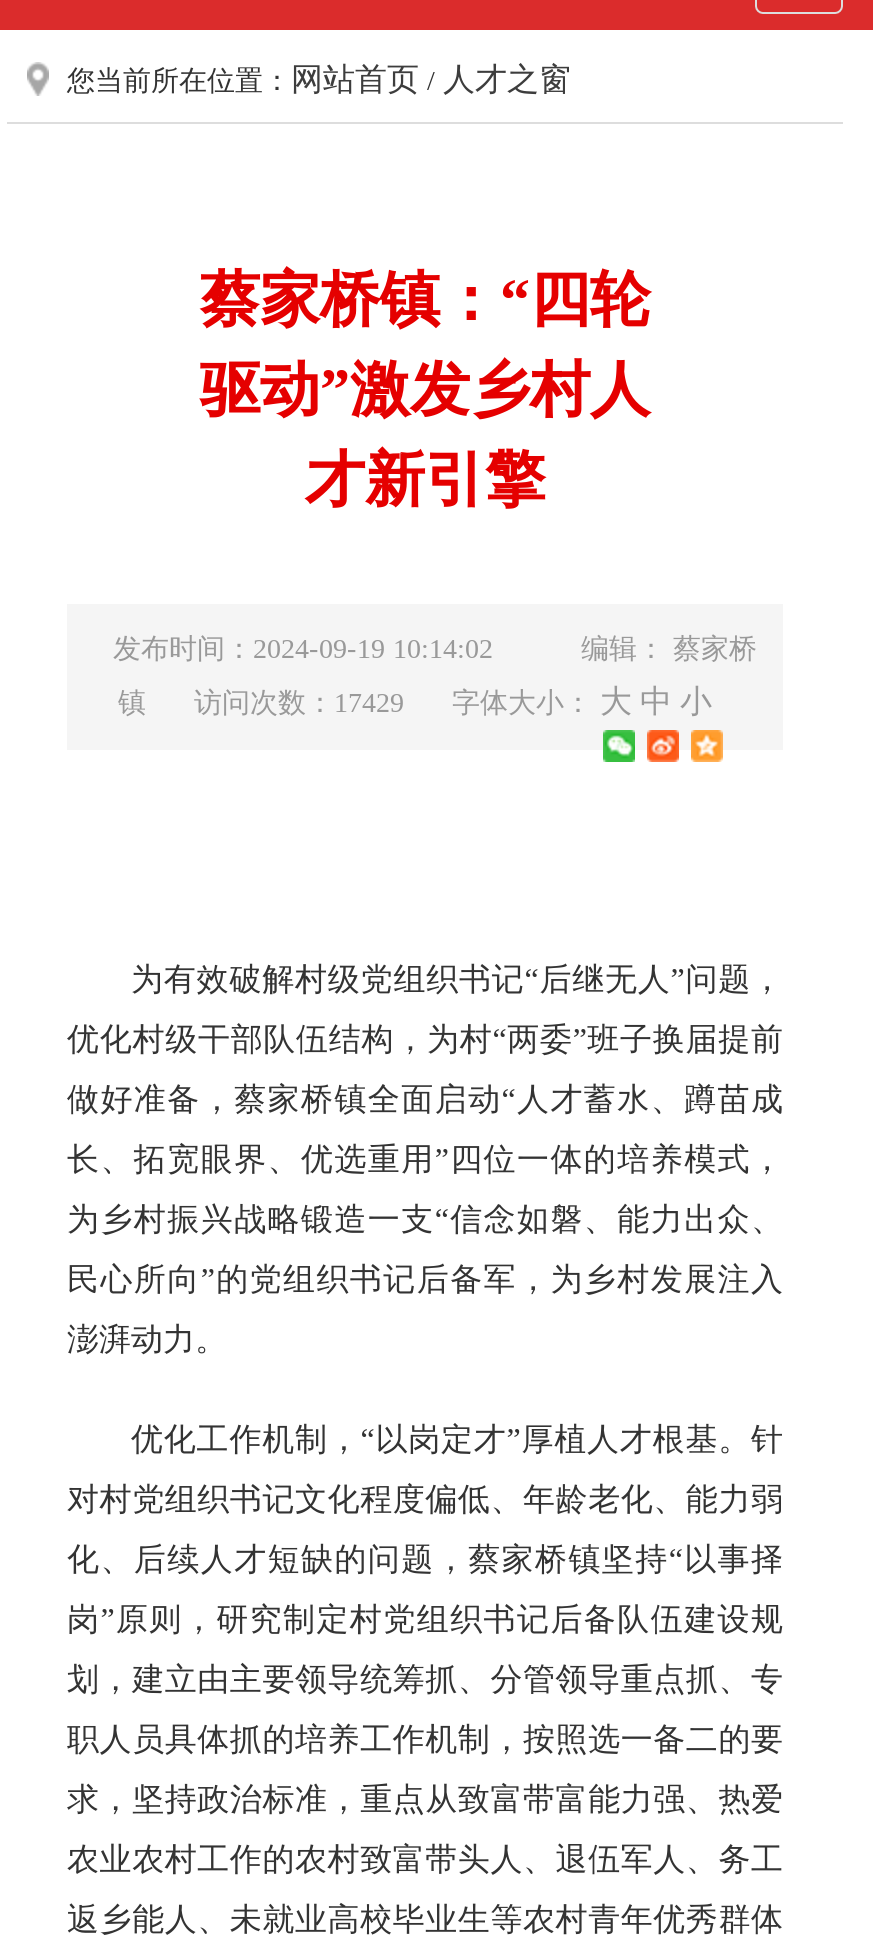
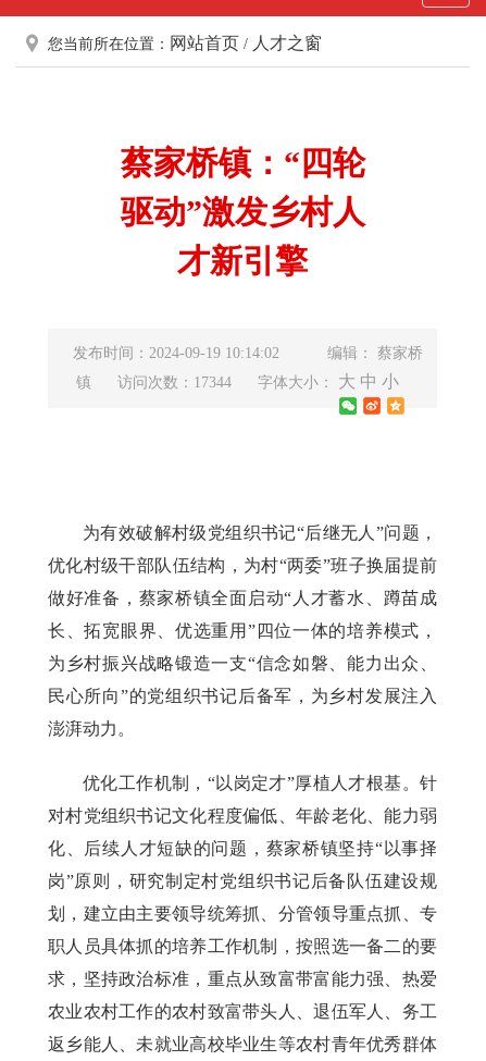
[118,684,712,718] 镇 访问次数：17429 字体大小：大 中 小 -> [76,372,398,391] 镇 访问次数：17344 字体大小：大 中 小

